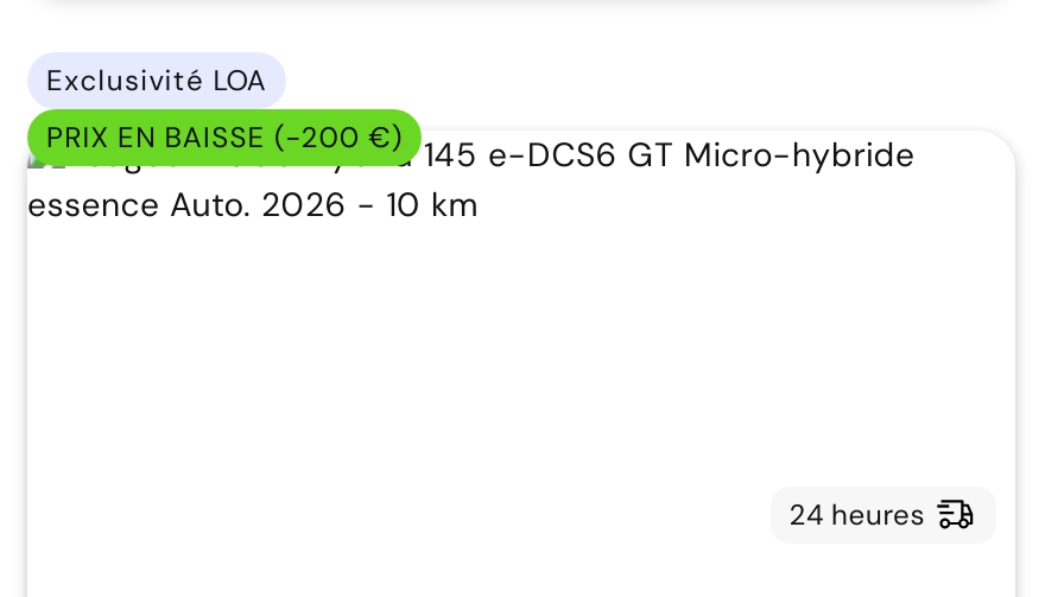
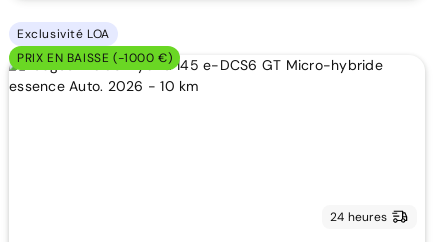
[46,118,402,156] PRIX EN BAISSE (-200 €) -> [17,50,172,66] PRIX EN BAISSE (-1000 €)

